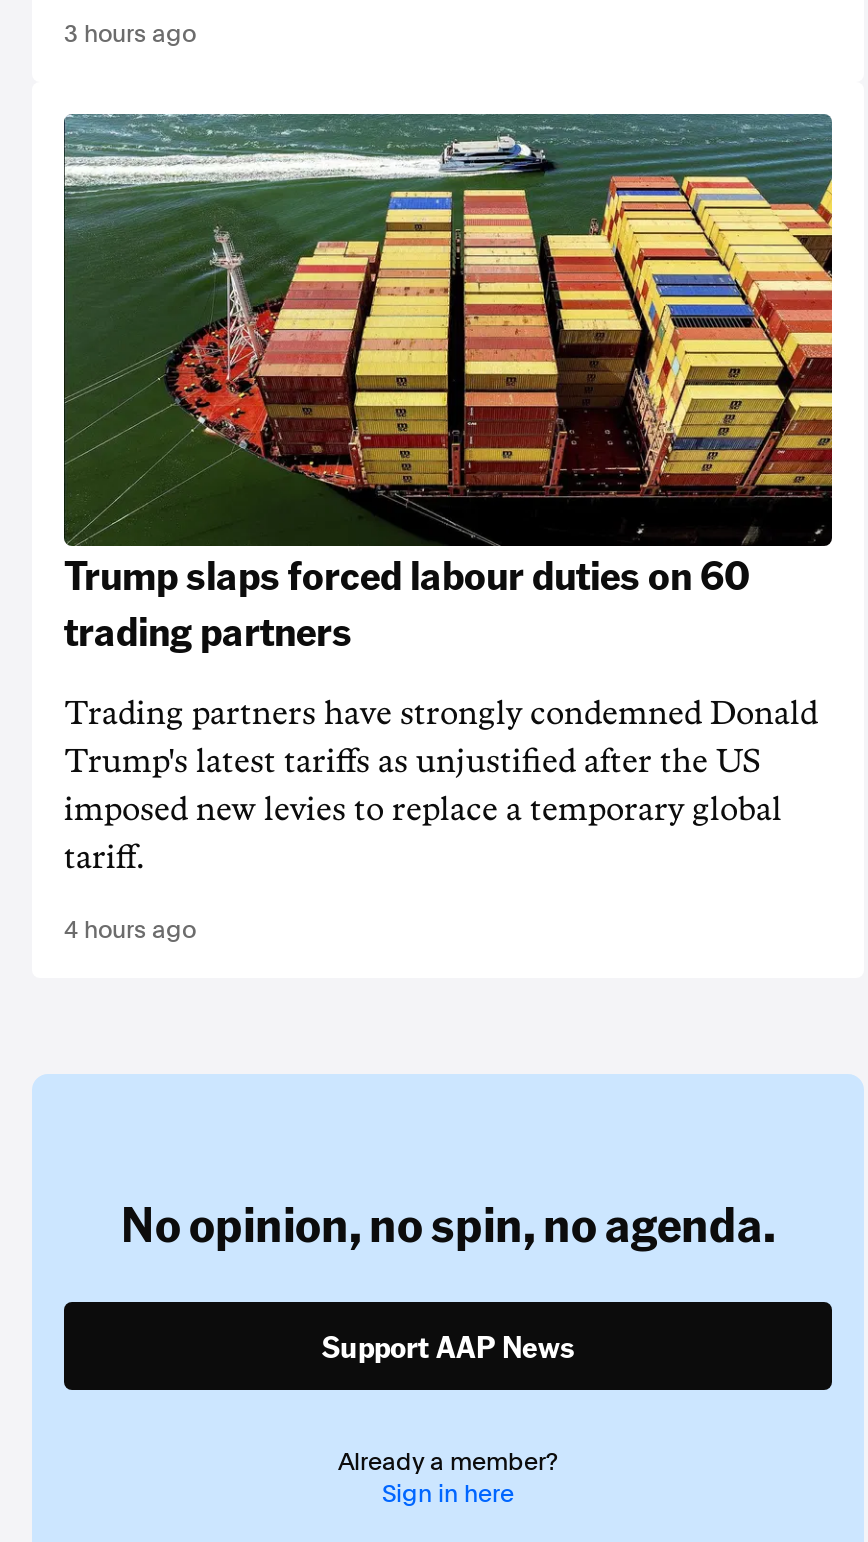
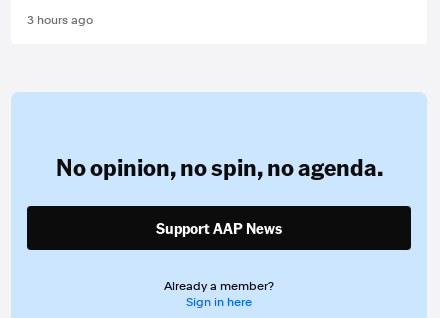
[62,112,834,944] [image] | Trump slaps forced labour duties on 60 | trading partners | Trading partners have strongly condemned Donald | Trump's latest tariffs as unjustified after the US | imposed new levies to replace a temporary global | tariff. | 4 hours ago -> none

